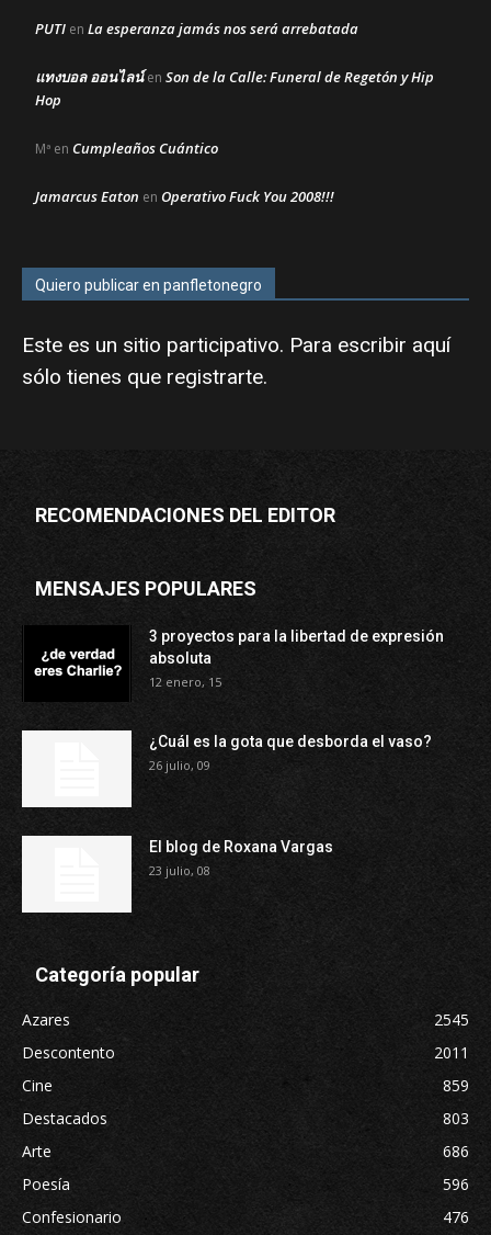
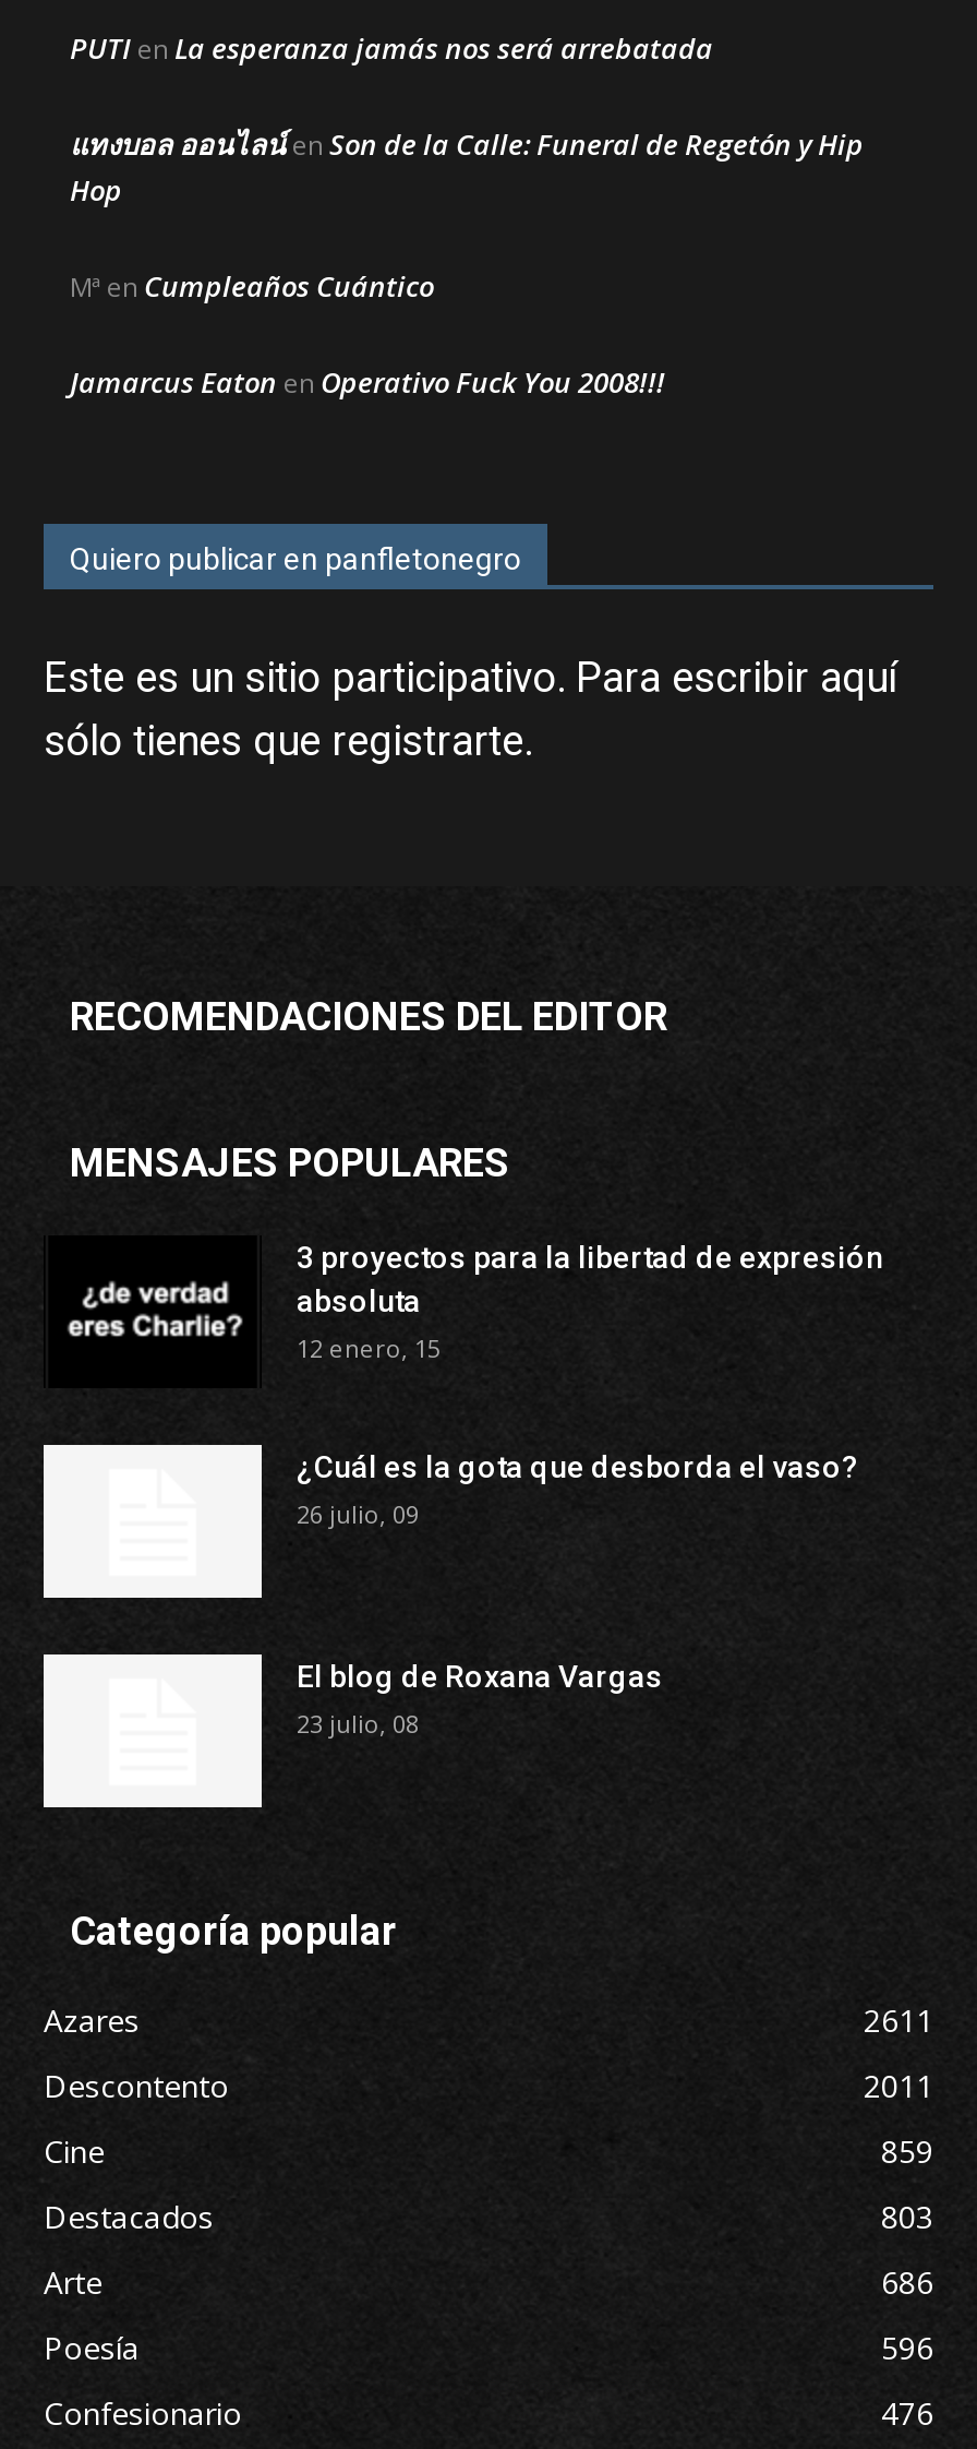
[434,1009,469,1029] 2545 -> [864,1998,933,2040] 2611

